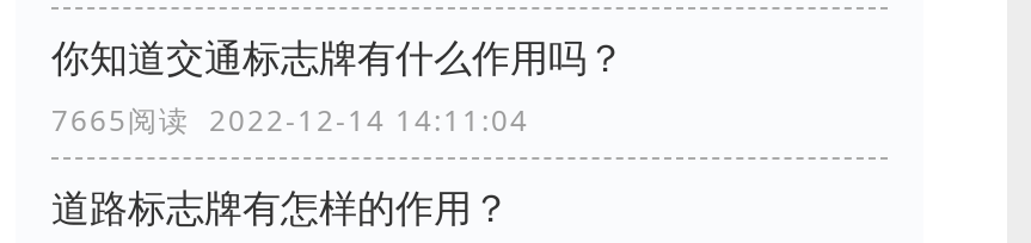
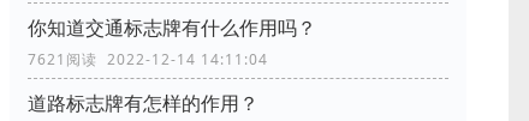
[51,99,529,139] 7665阅读 2022-12-14 14:11:04 -> [28,49,268,69] 7621阅读 2022-12-14 14:11:04

